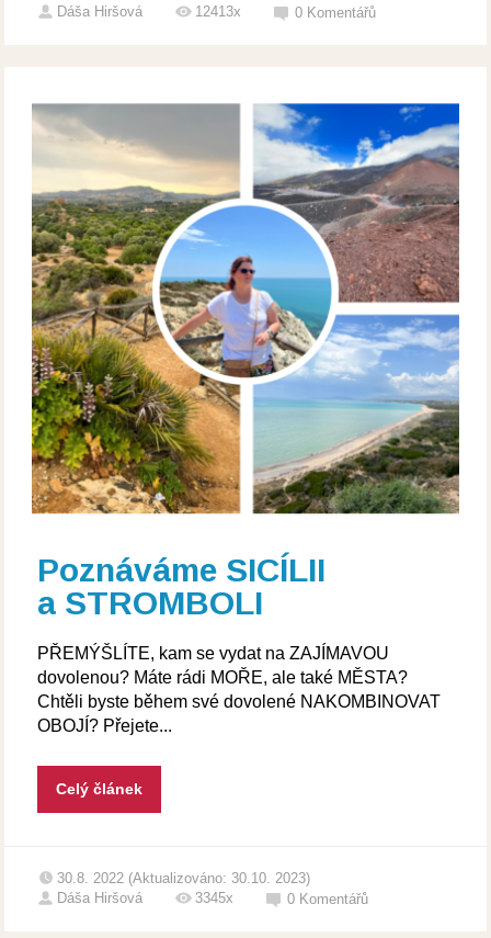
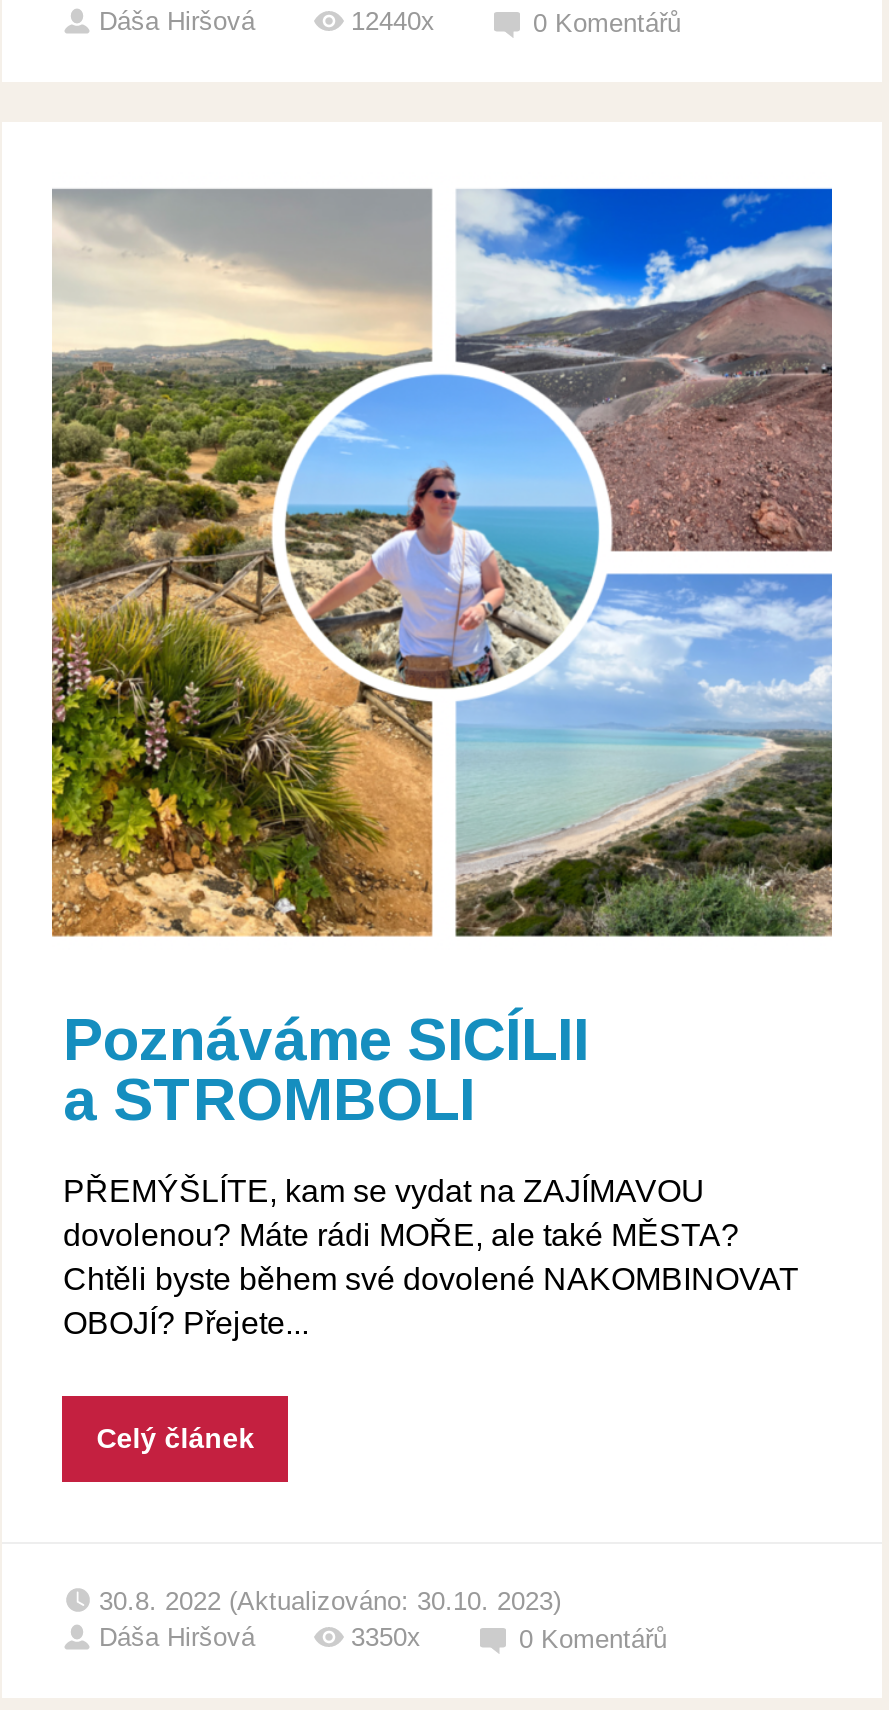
[196,3,242,19] 12413x -> [351,5,435,35] 12440x
[196,889,234,906] 3345x -> [351,1621,421,1651] 3350x

